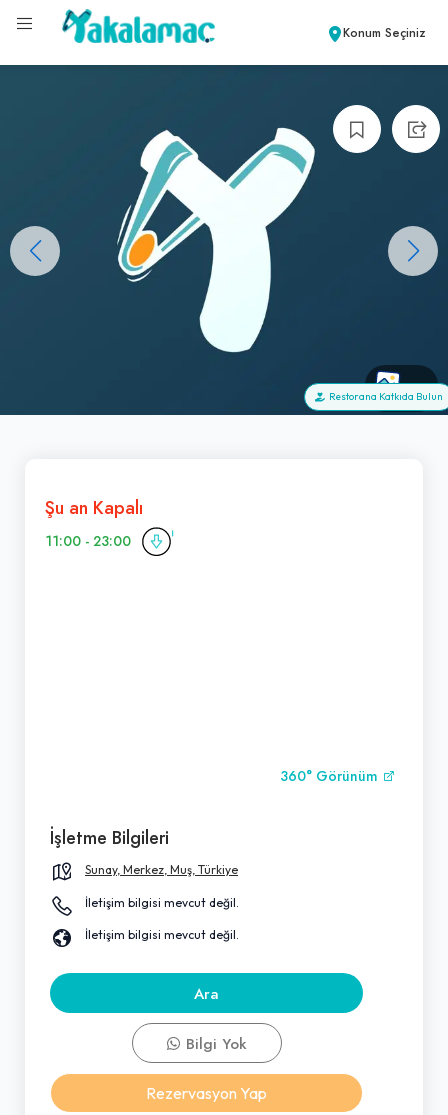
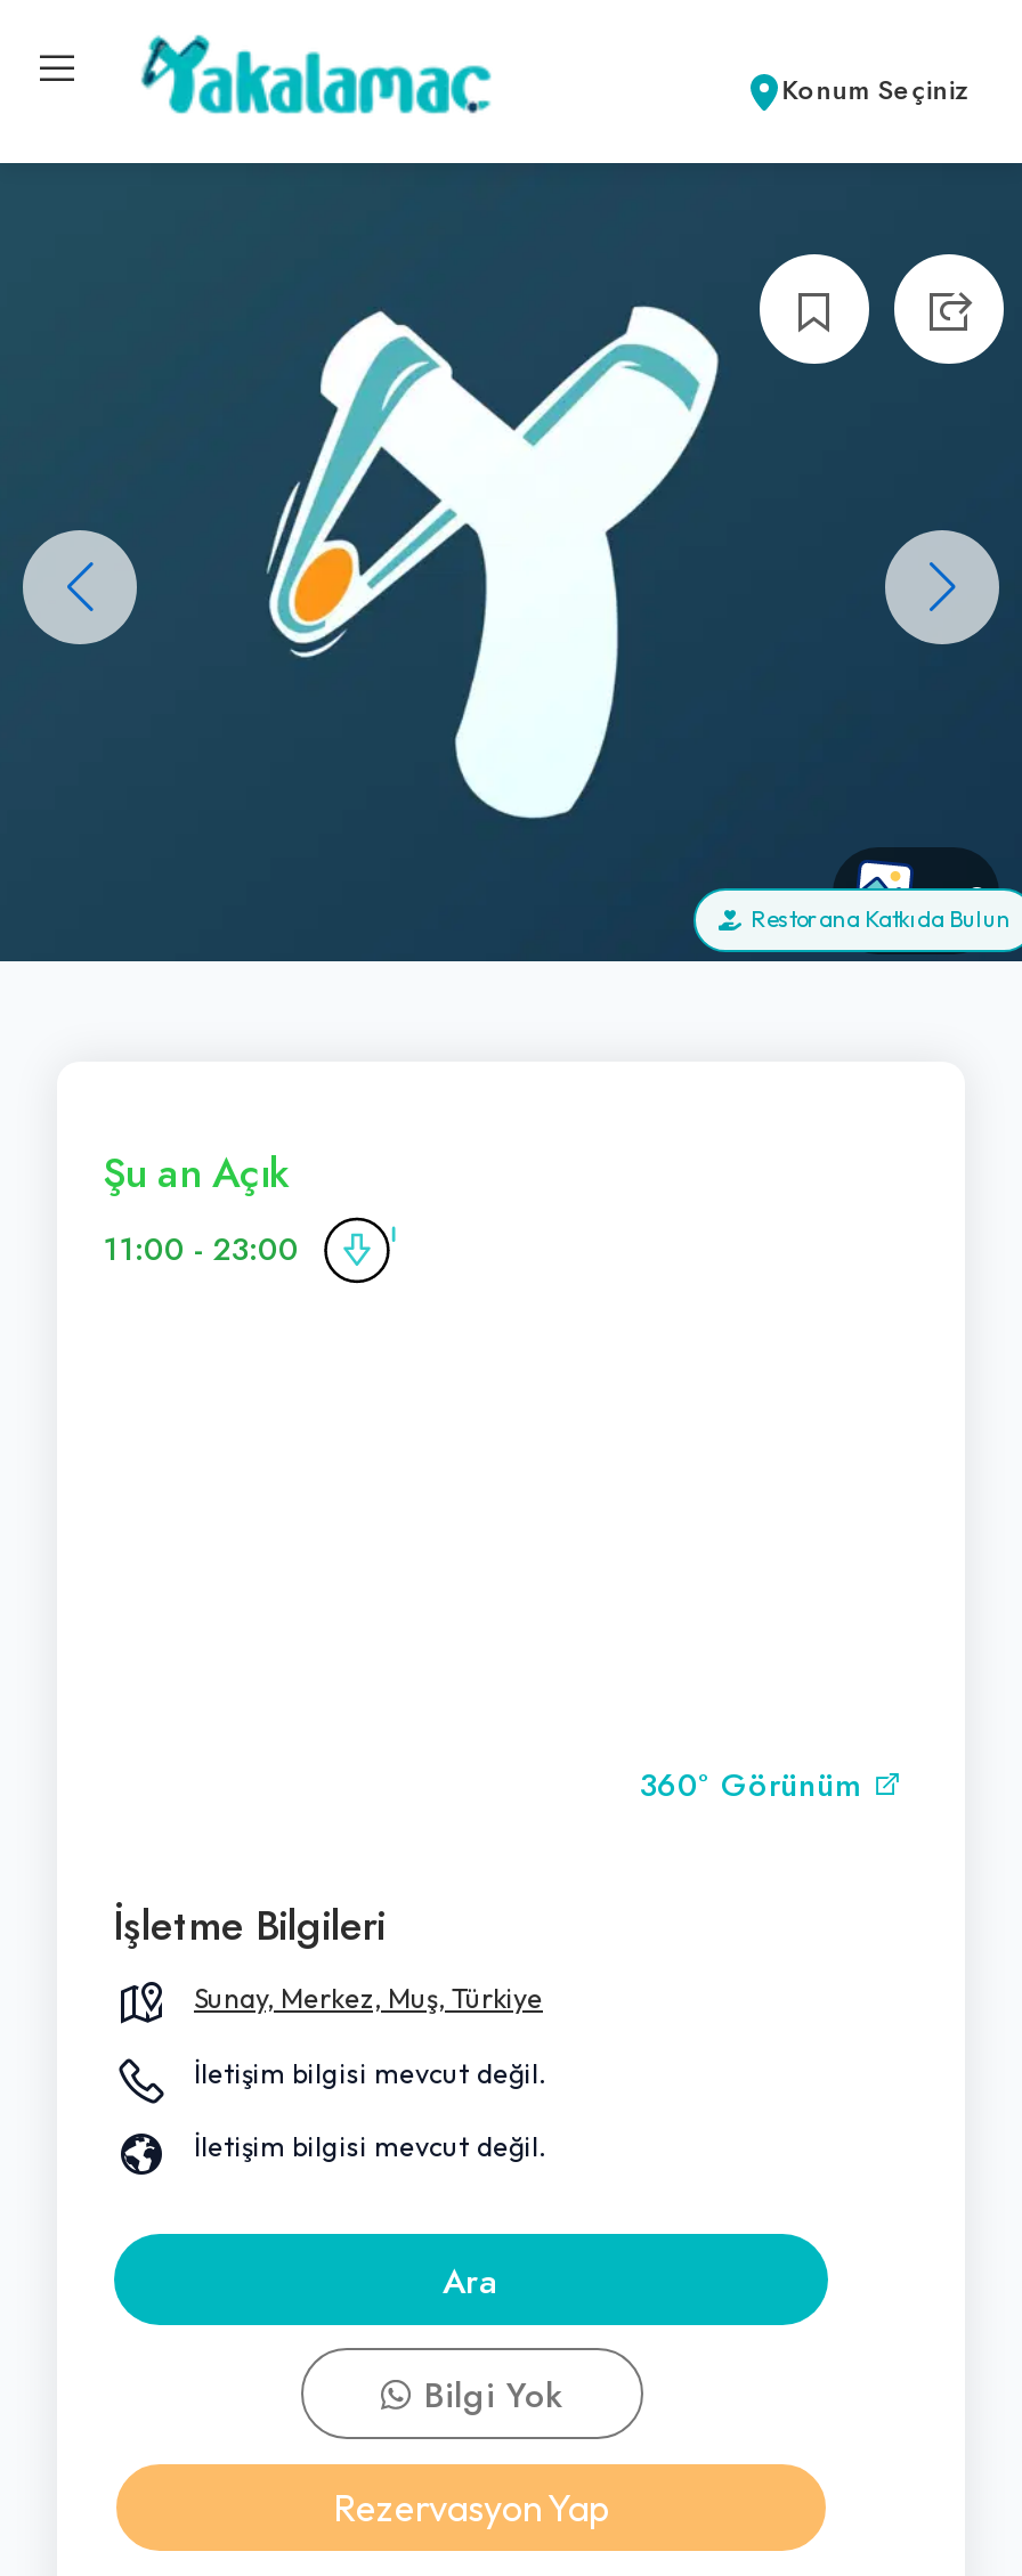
[45,495,143,520] Şu an Kapalı -> [103,1144,290,1201] Şu an Açık

